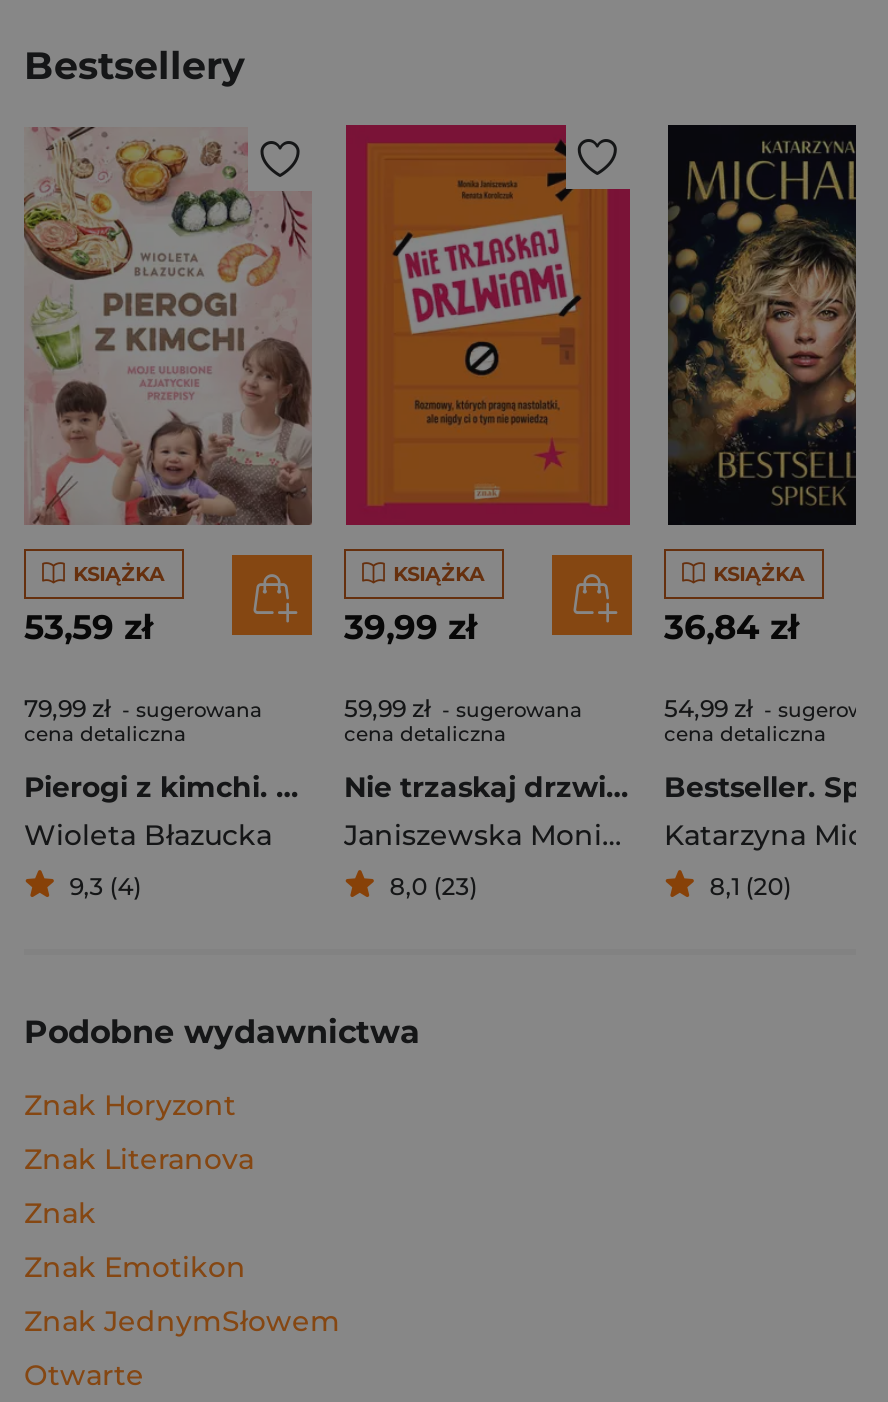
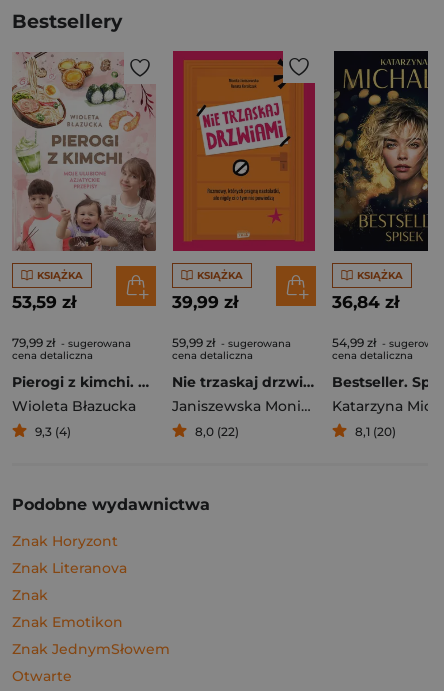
[390,871,478,901] 8,0 (23) -> [195,424,239,439] 8,0 (22)

